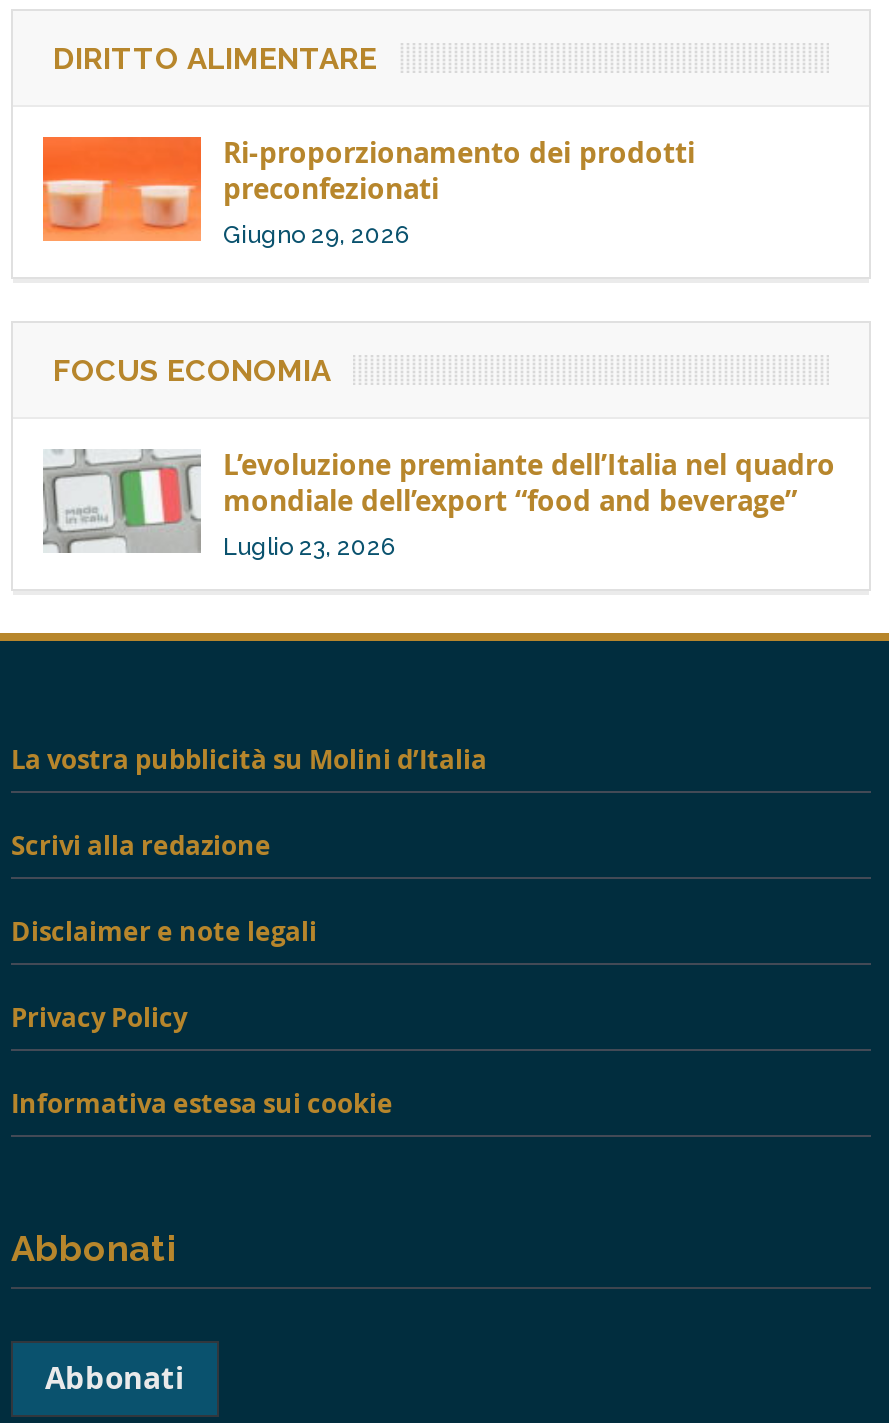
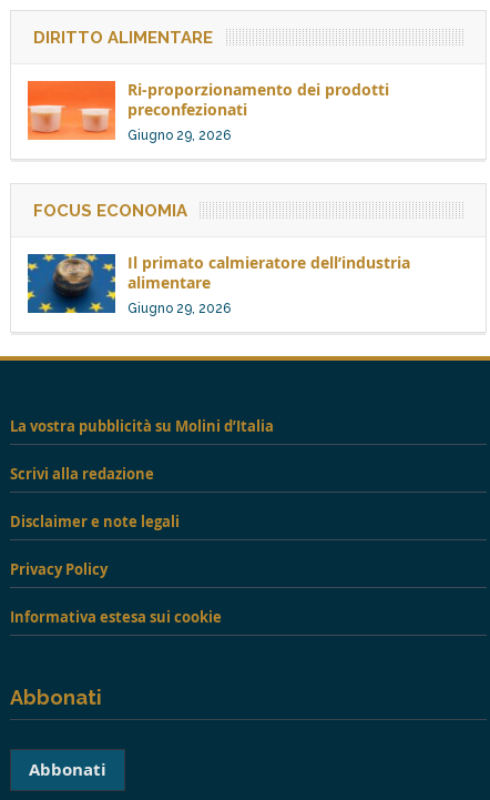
[43,444,835,560] [image] | L’evoluzione premiante dell’Italia nel quadro | mondiale dell’export “food and beverage” | Luglio 23, 2026 -> [27,252,410,317] [image] | Il primato calmieratore dell’industria | alimentare | Giugno 29, 2026

